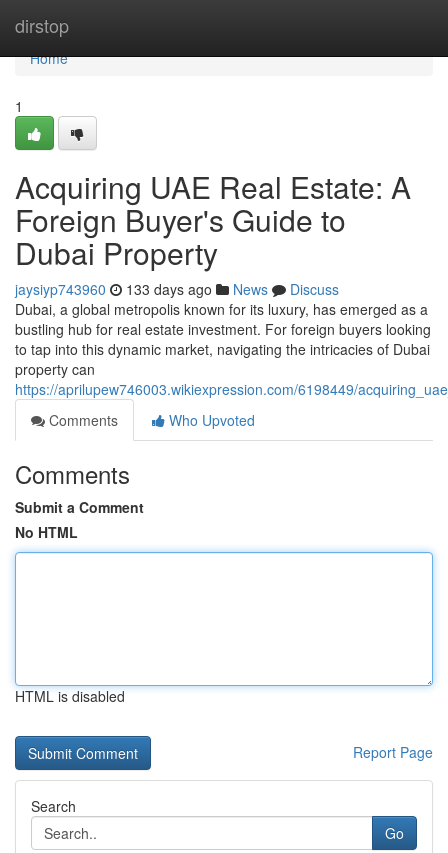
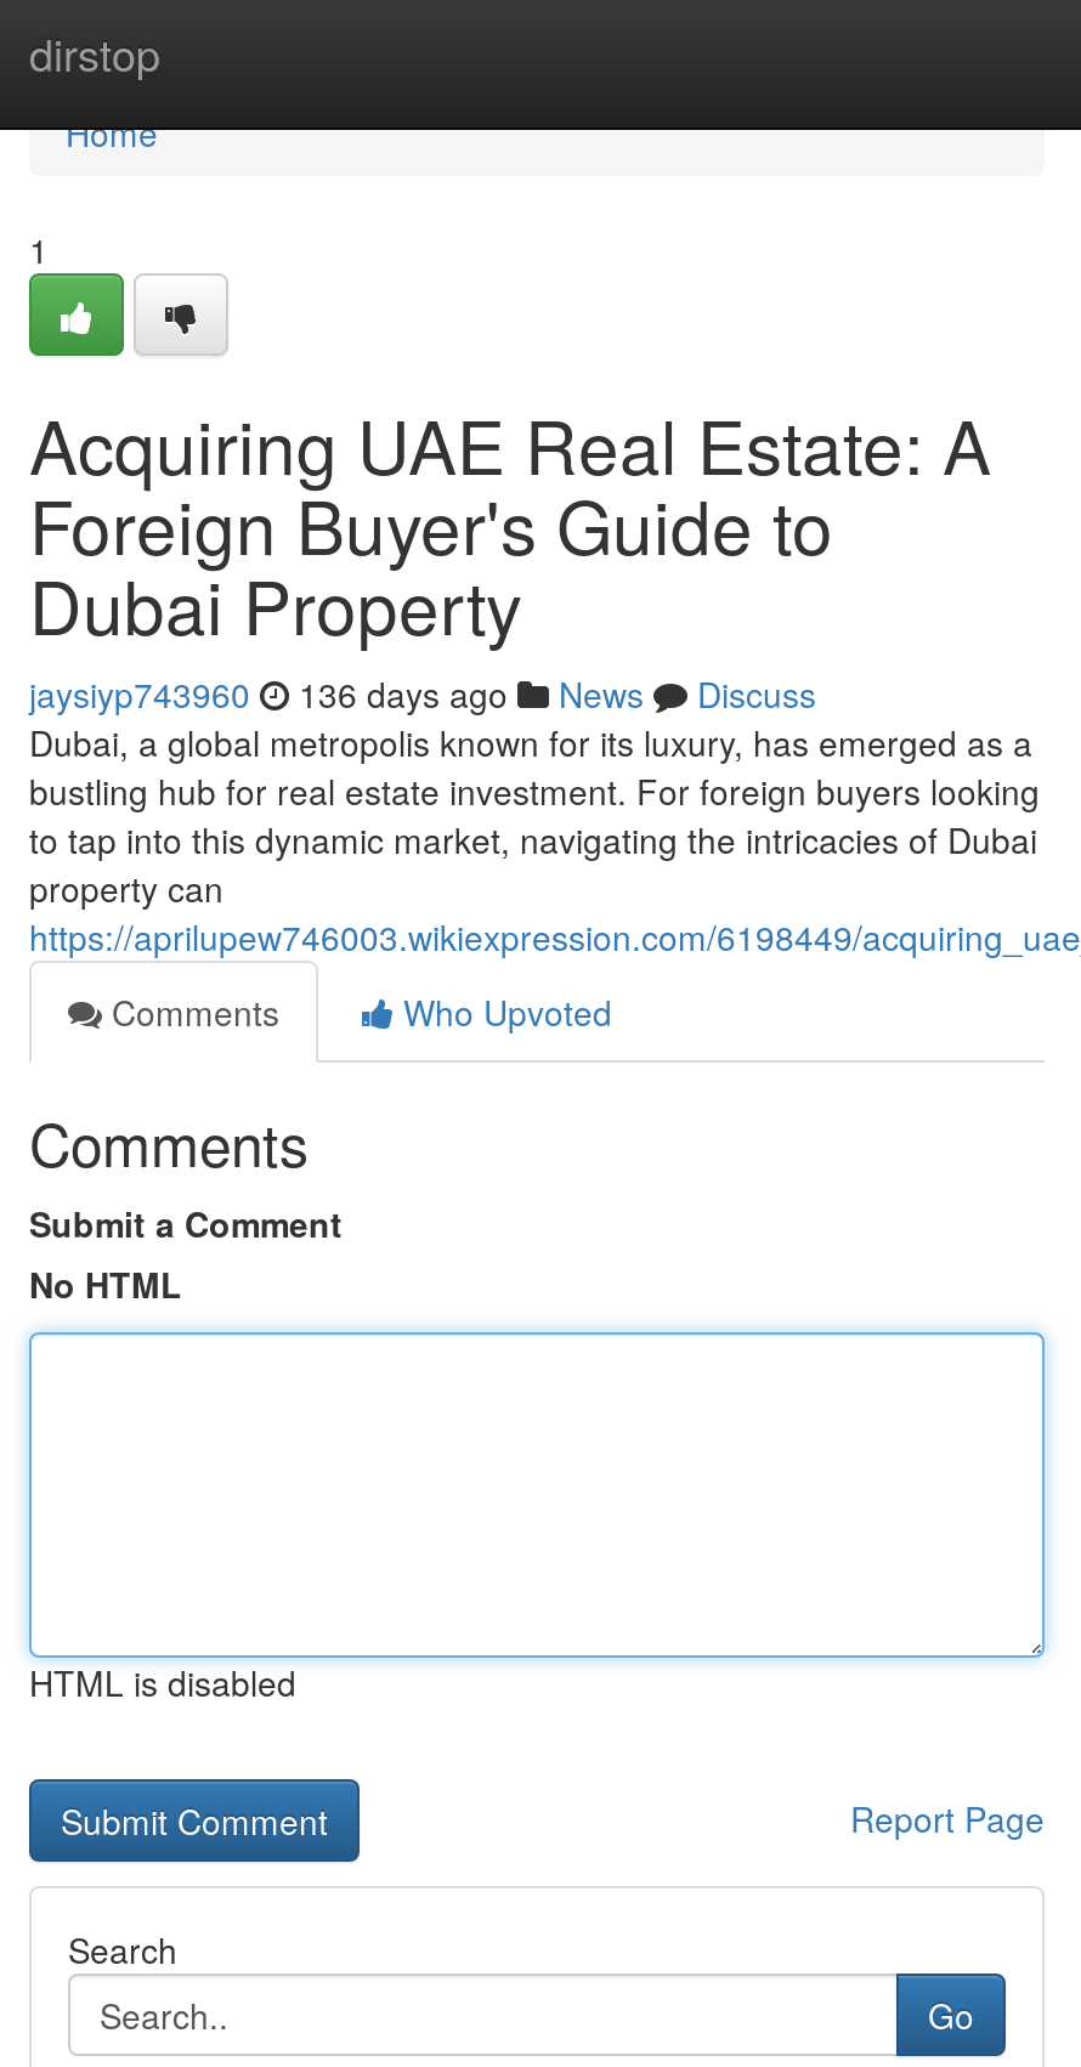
[15,279,339,299] jaysiyp743960 133 days ago News Discuss -> [29,669,816,718] jaysiyp743960 136 days ago News Discuss

